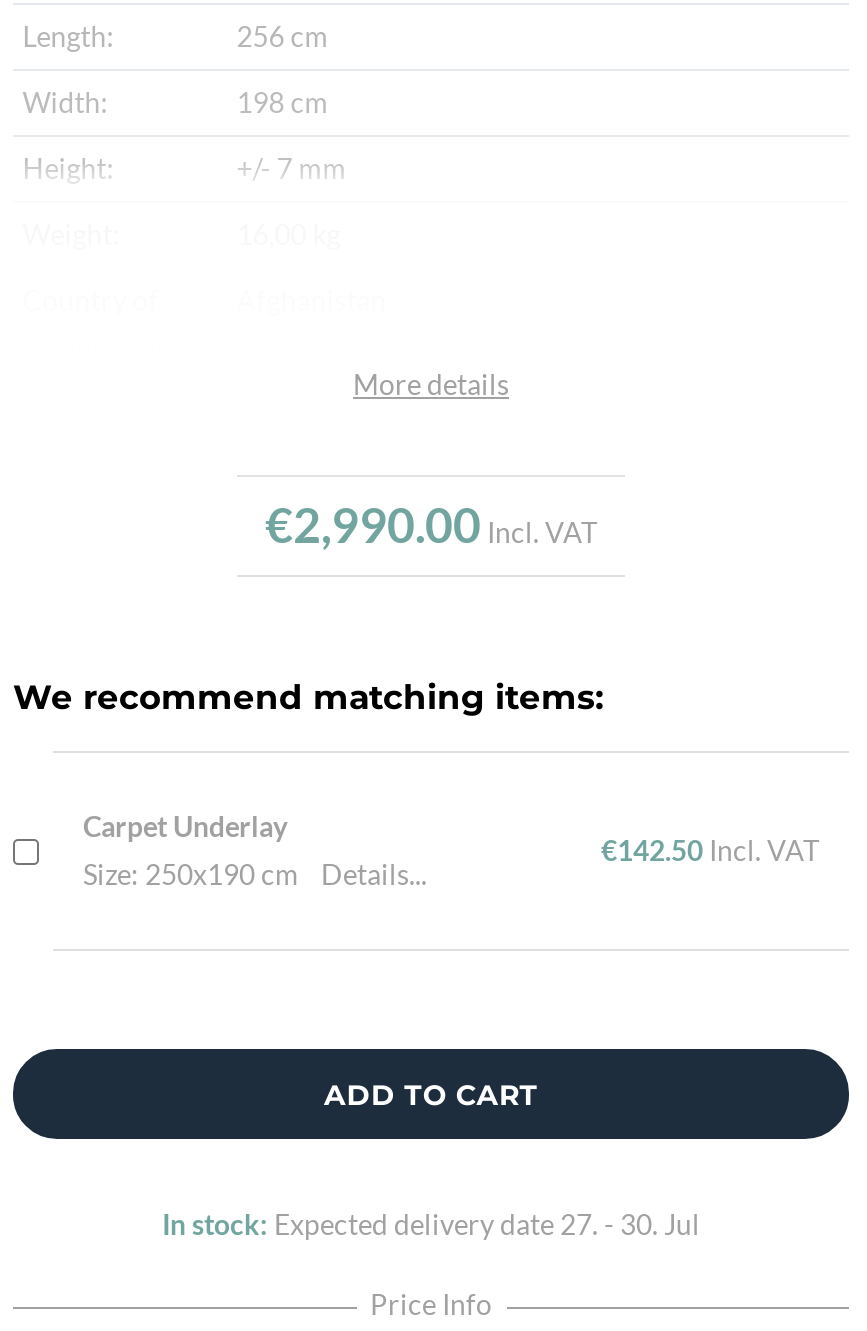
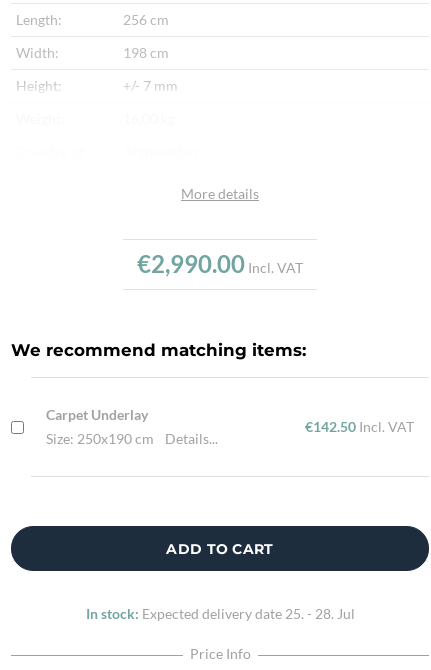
[162,1207,700,1241] In stock: Expected delivery date 27. - 30. Jul -> [85,605,354,622] In stock: Expected delivery date 25. - 28. Jul

